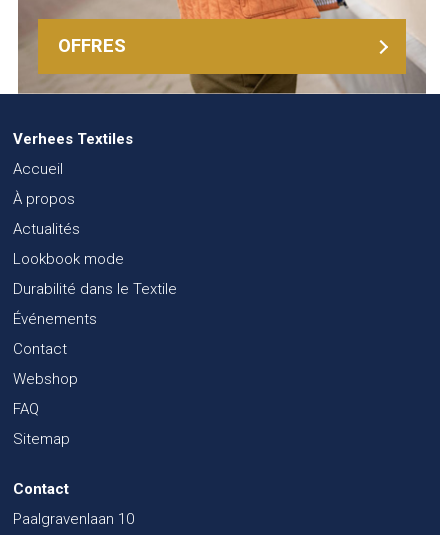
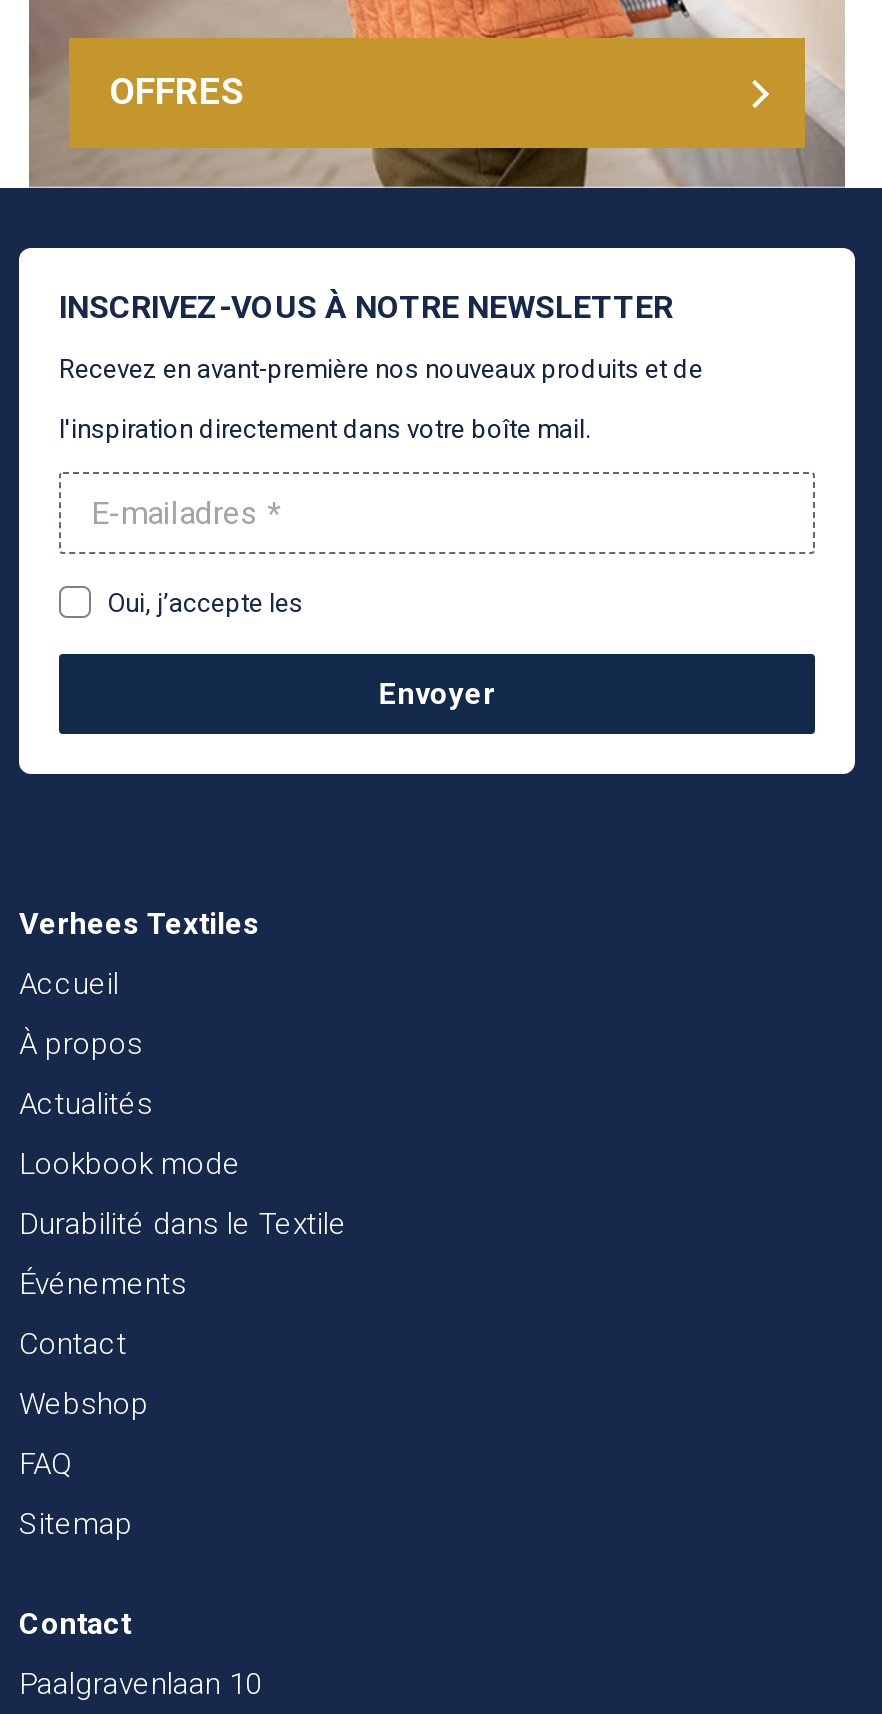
none -> [17,246,857,776] [image] | INSCRIVEZ-VOUS À NOTRE NEWSLETTER | Recevez en avant-première nos nouveaux produits et de | l'inspiration directement dans votre boîte mail.
none -> [107,588,495,712] Oui, j’accepte les | Envoyer

